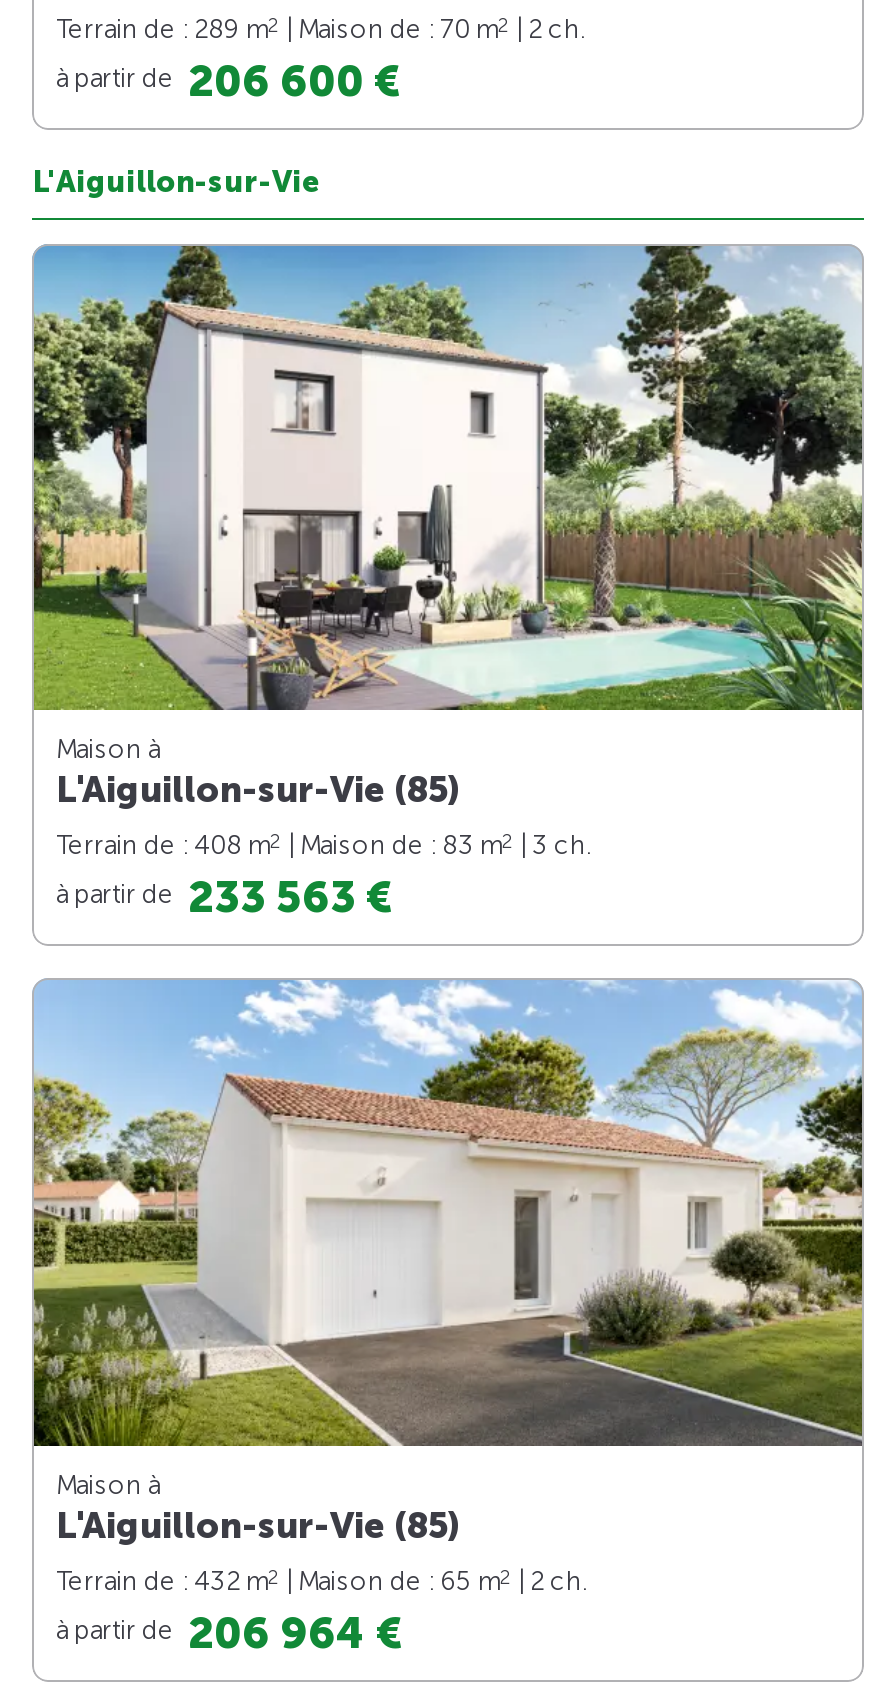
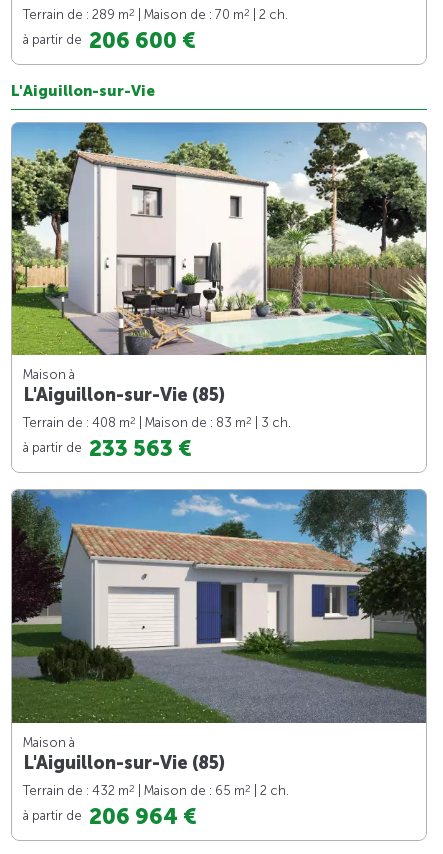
[32,978,864,1446] [image] -> [11,489,427,724] [image]

